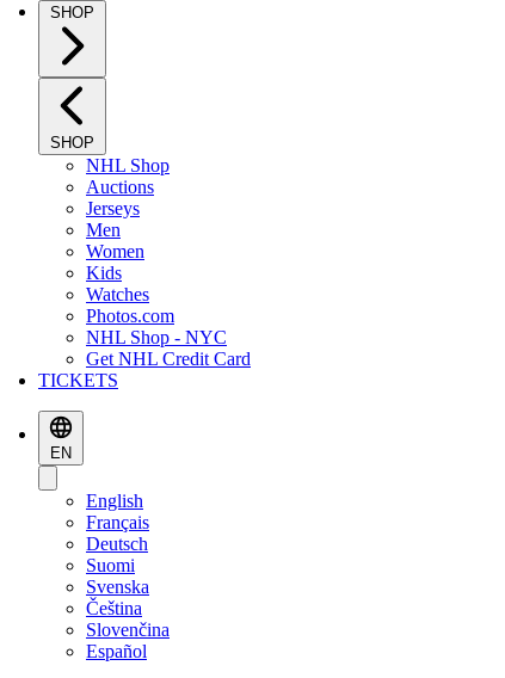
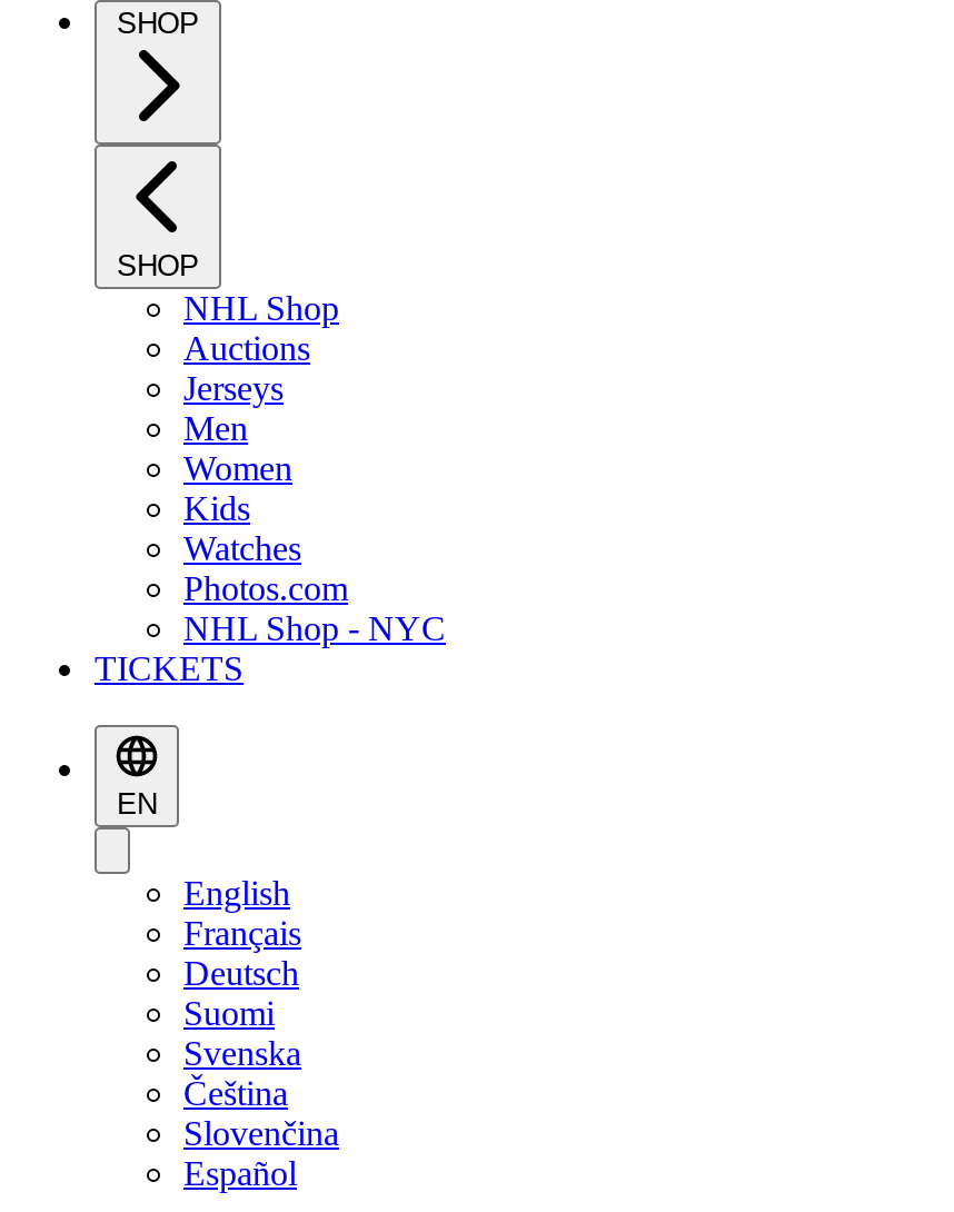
[86,349,251,369] Get NHL Credit Card -> none

